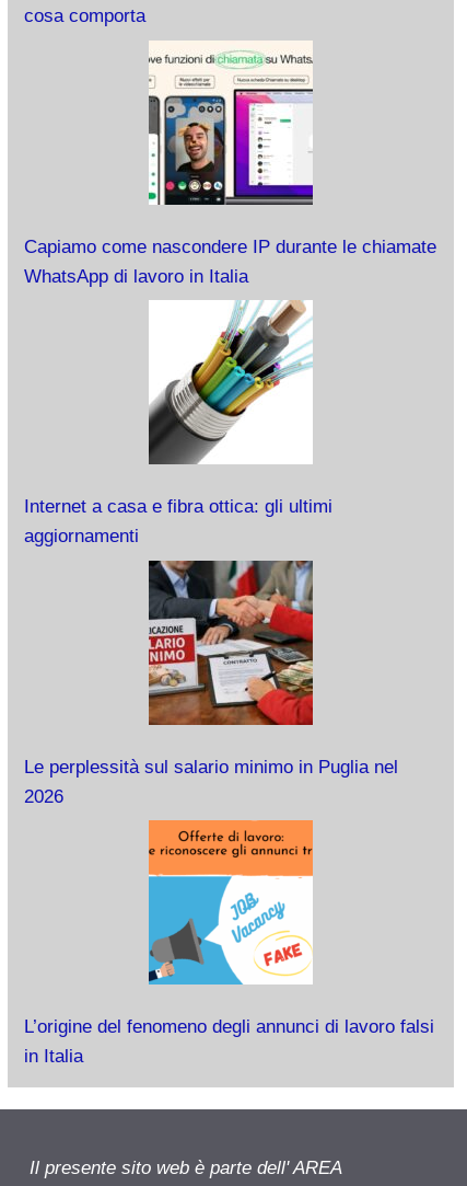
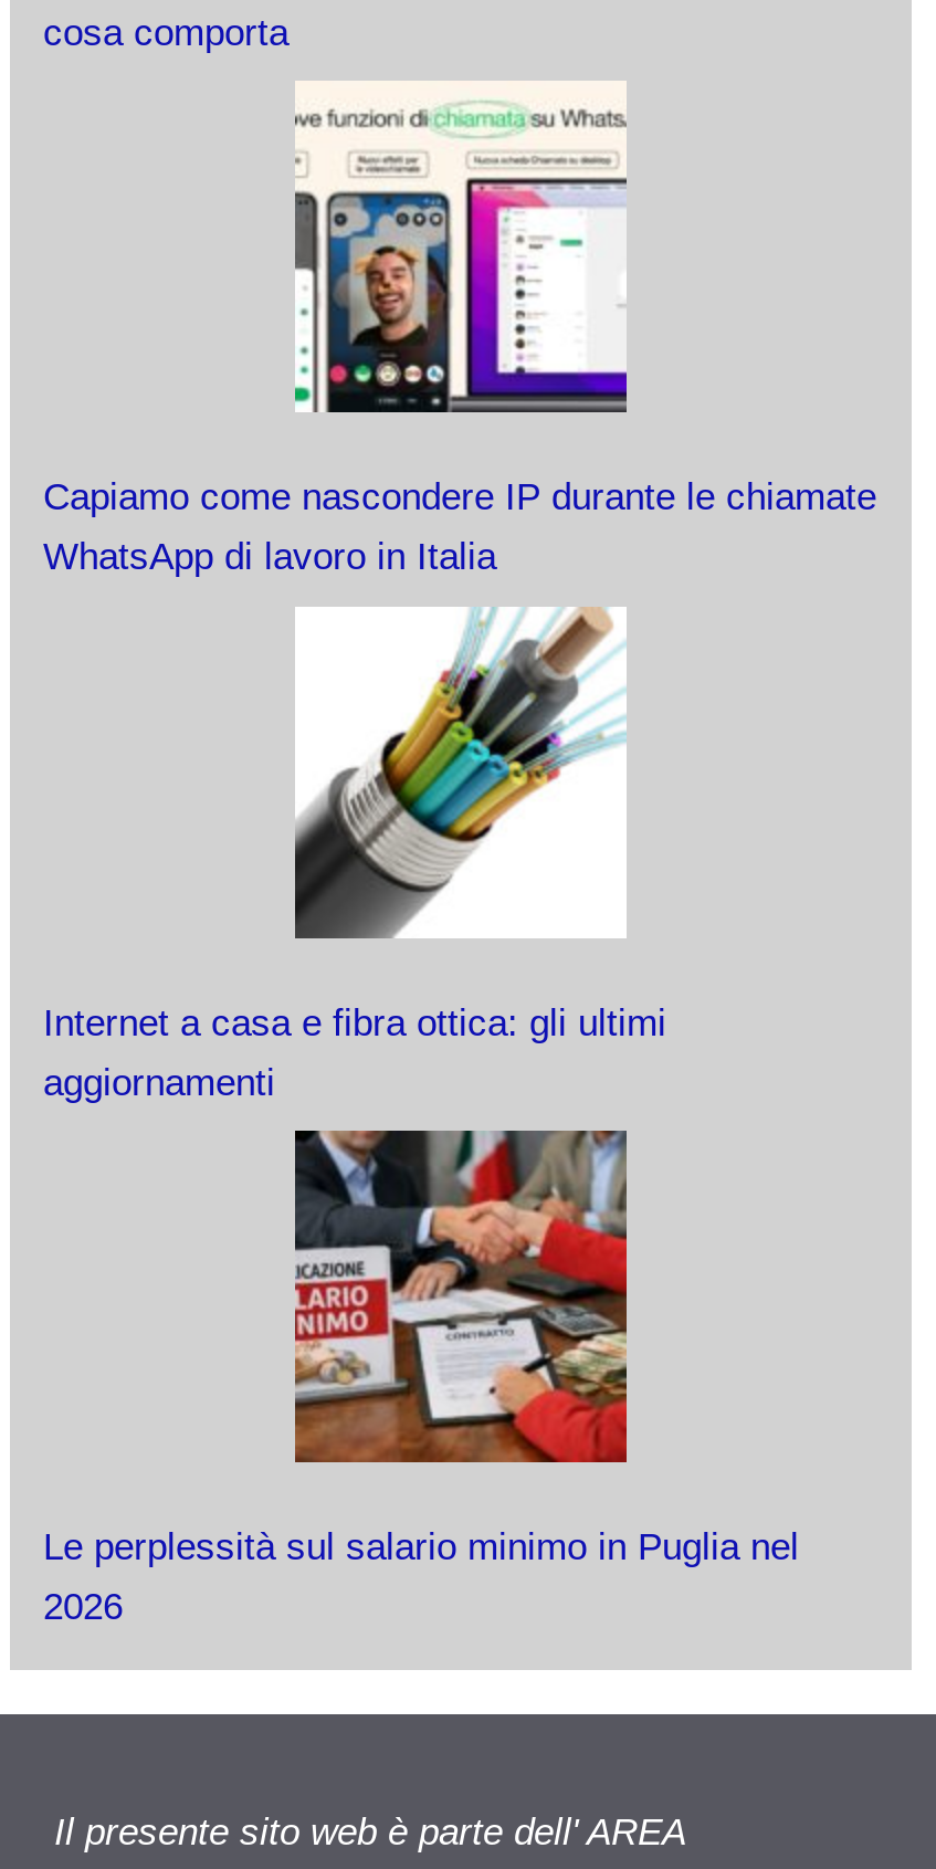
[24,819,434,1067] [image] | L’origine del fenomeno degli annunci di lavoro falsi | in Italia -> none

